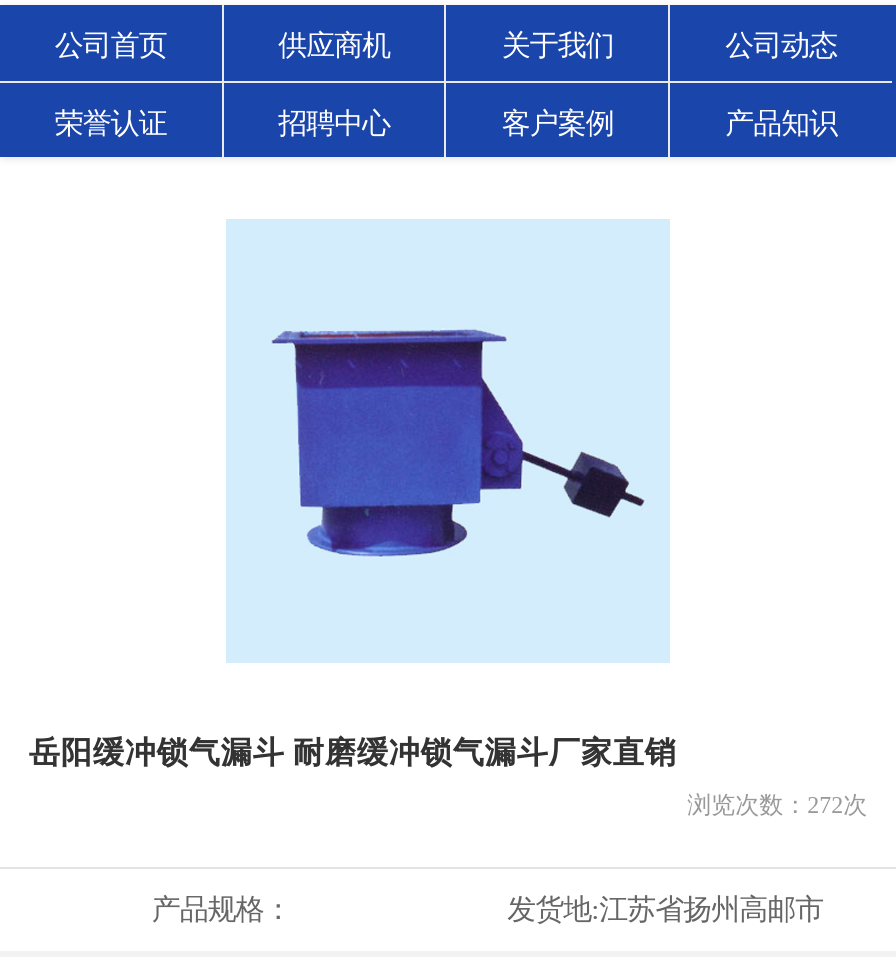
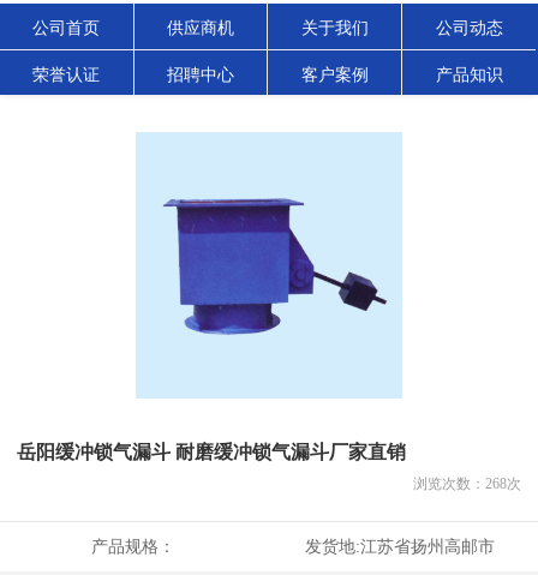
[687,791,867,819] 浏览次数：272次 -> [413,475,521,492] 浏览次数：268次

